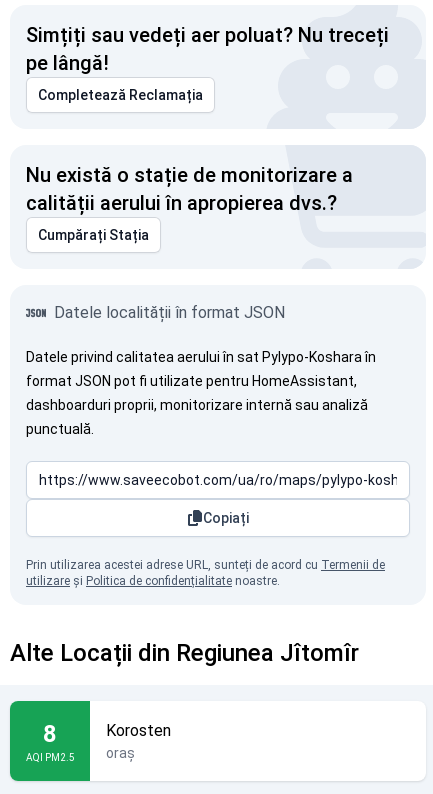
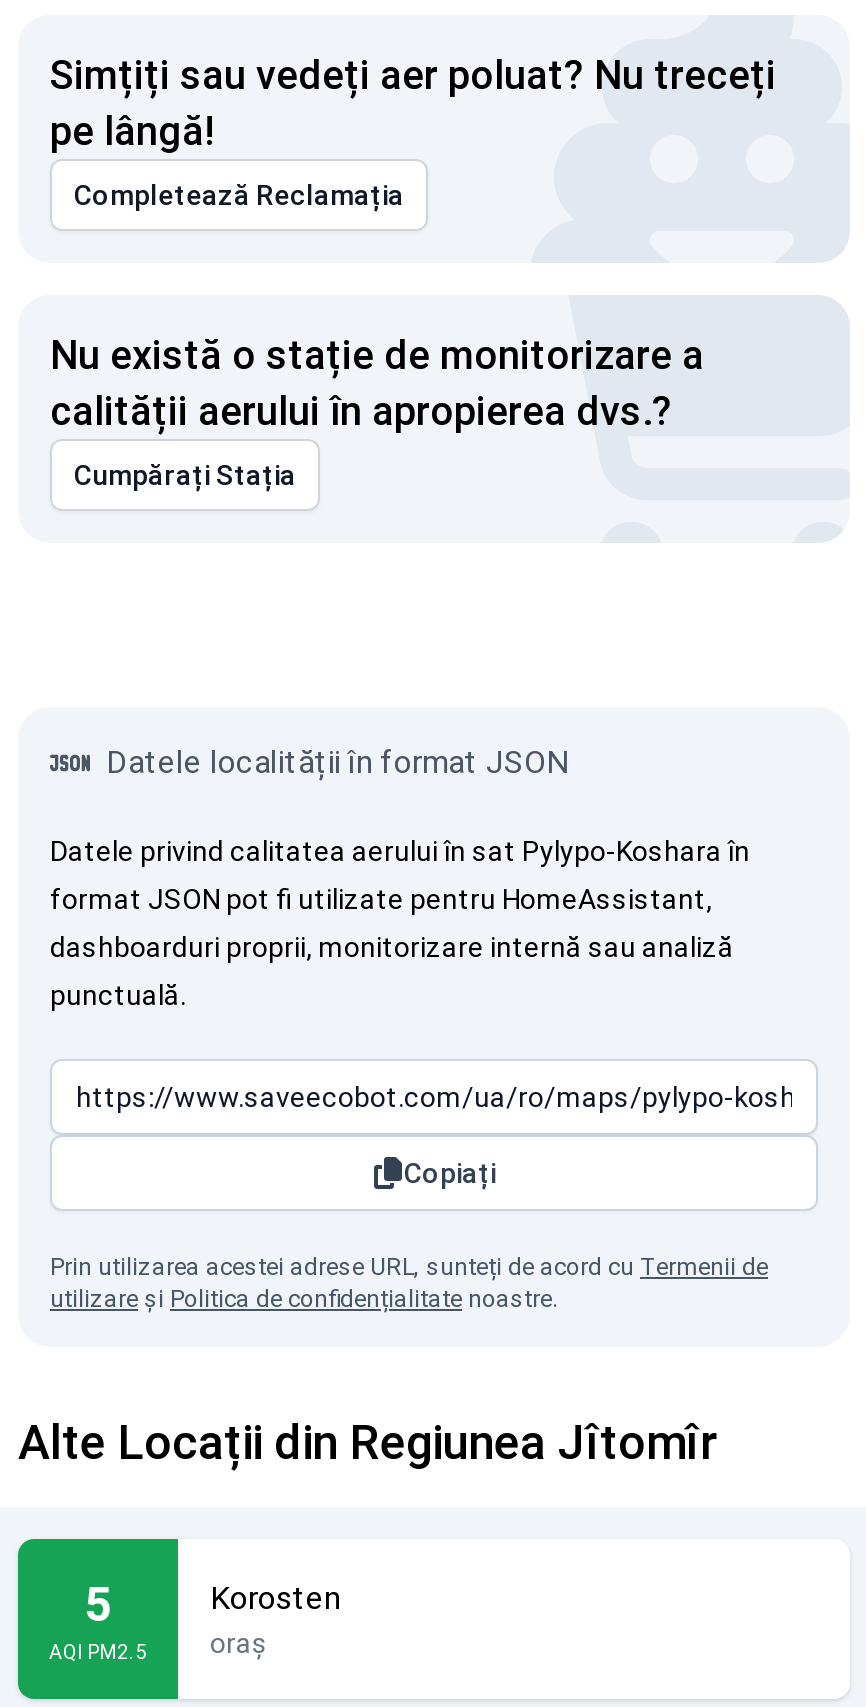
[43,719,57,747] 8 -> [84,1576,112,1632] 5

